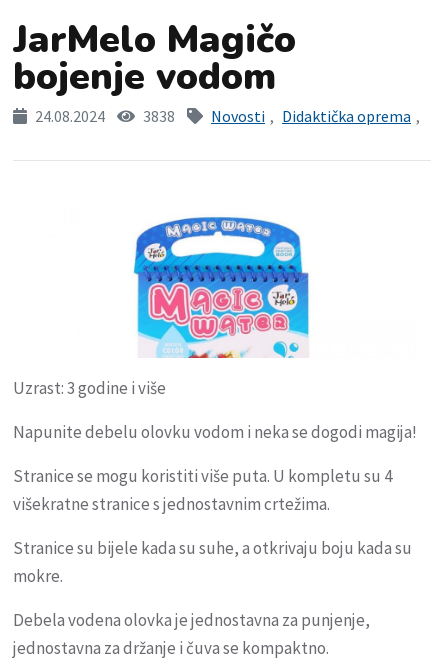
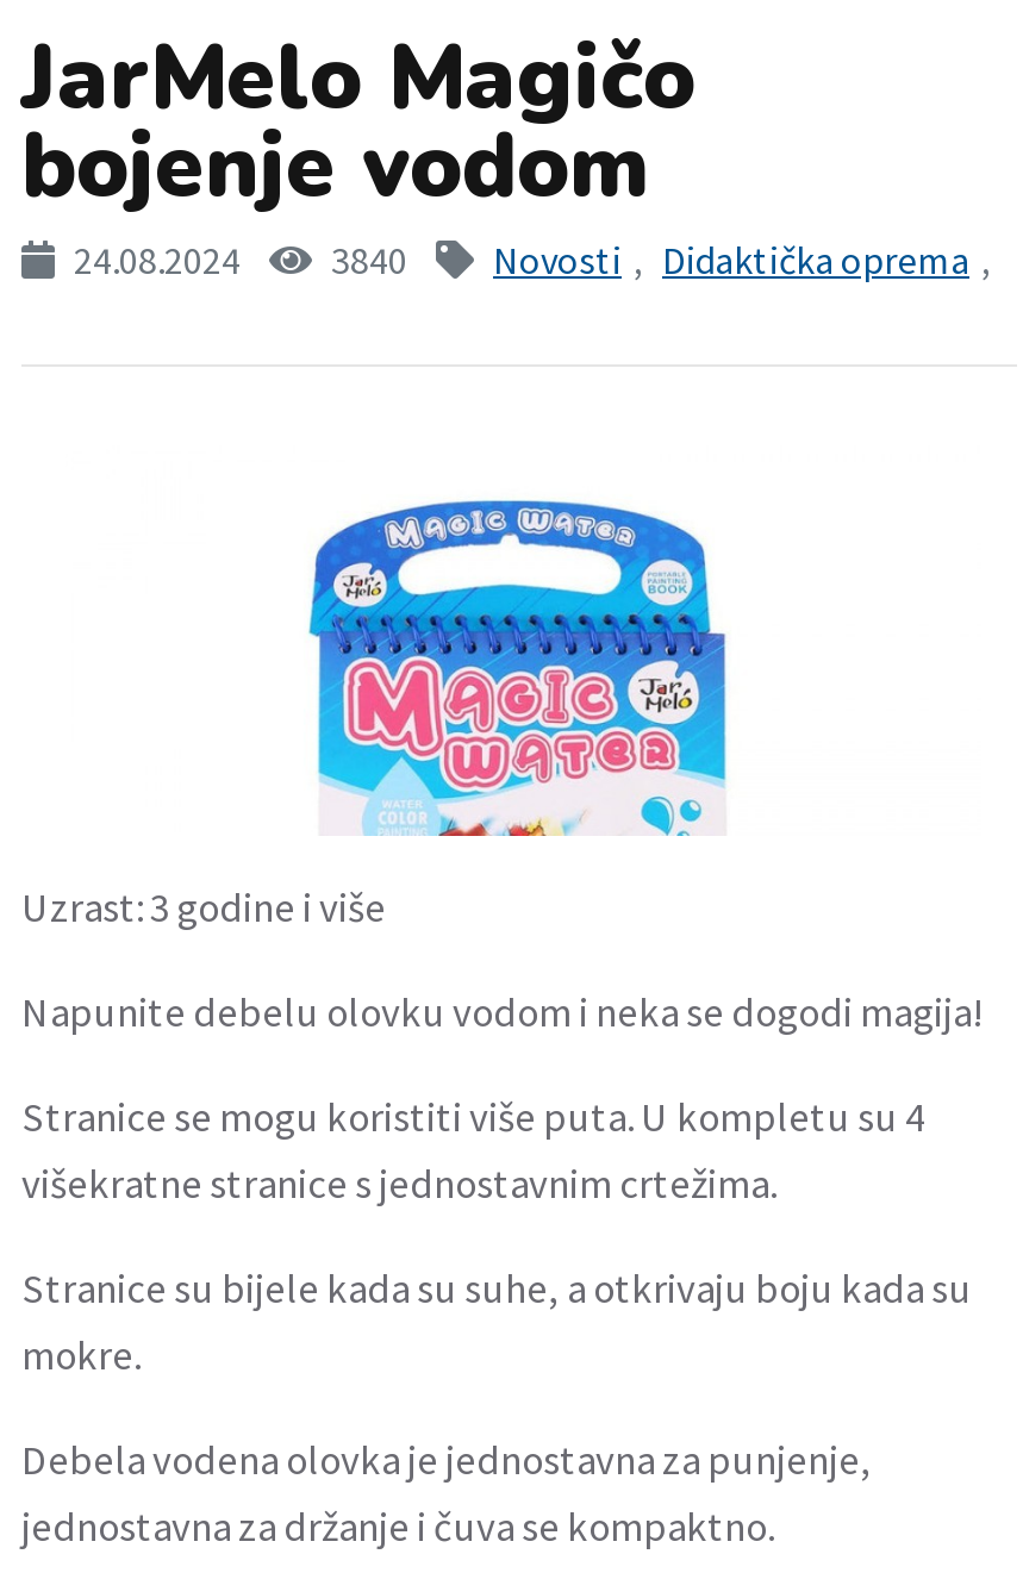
[35,106,420,126] 24.08.2024 3838 Novosti , Didaktička oprema , -> [74,236,991,283] 24.08.2024 3840 Novosti , Didaktička oprema ,

